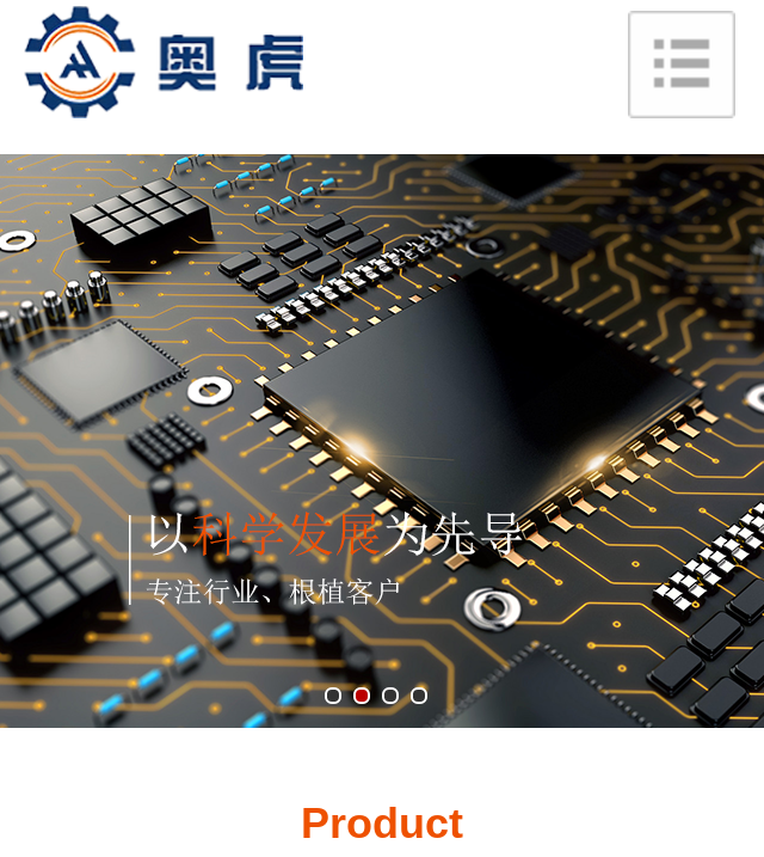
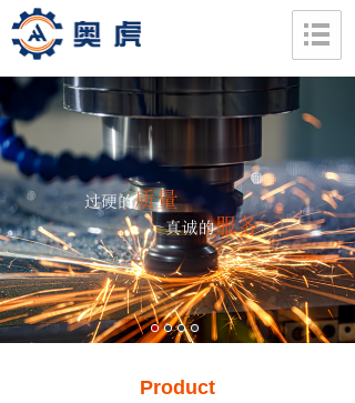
[7,152,757,730] [image] -> [3,75,352,344] [image]

